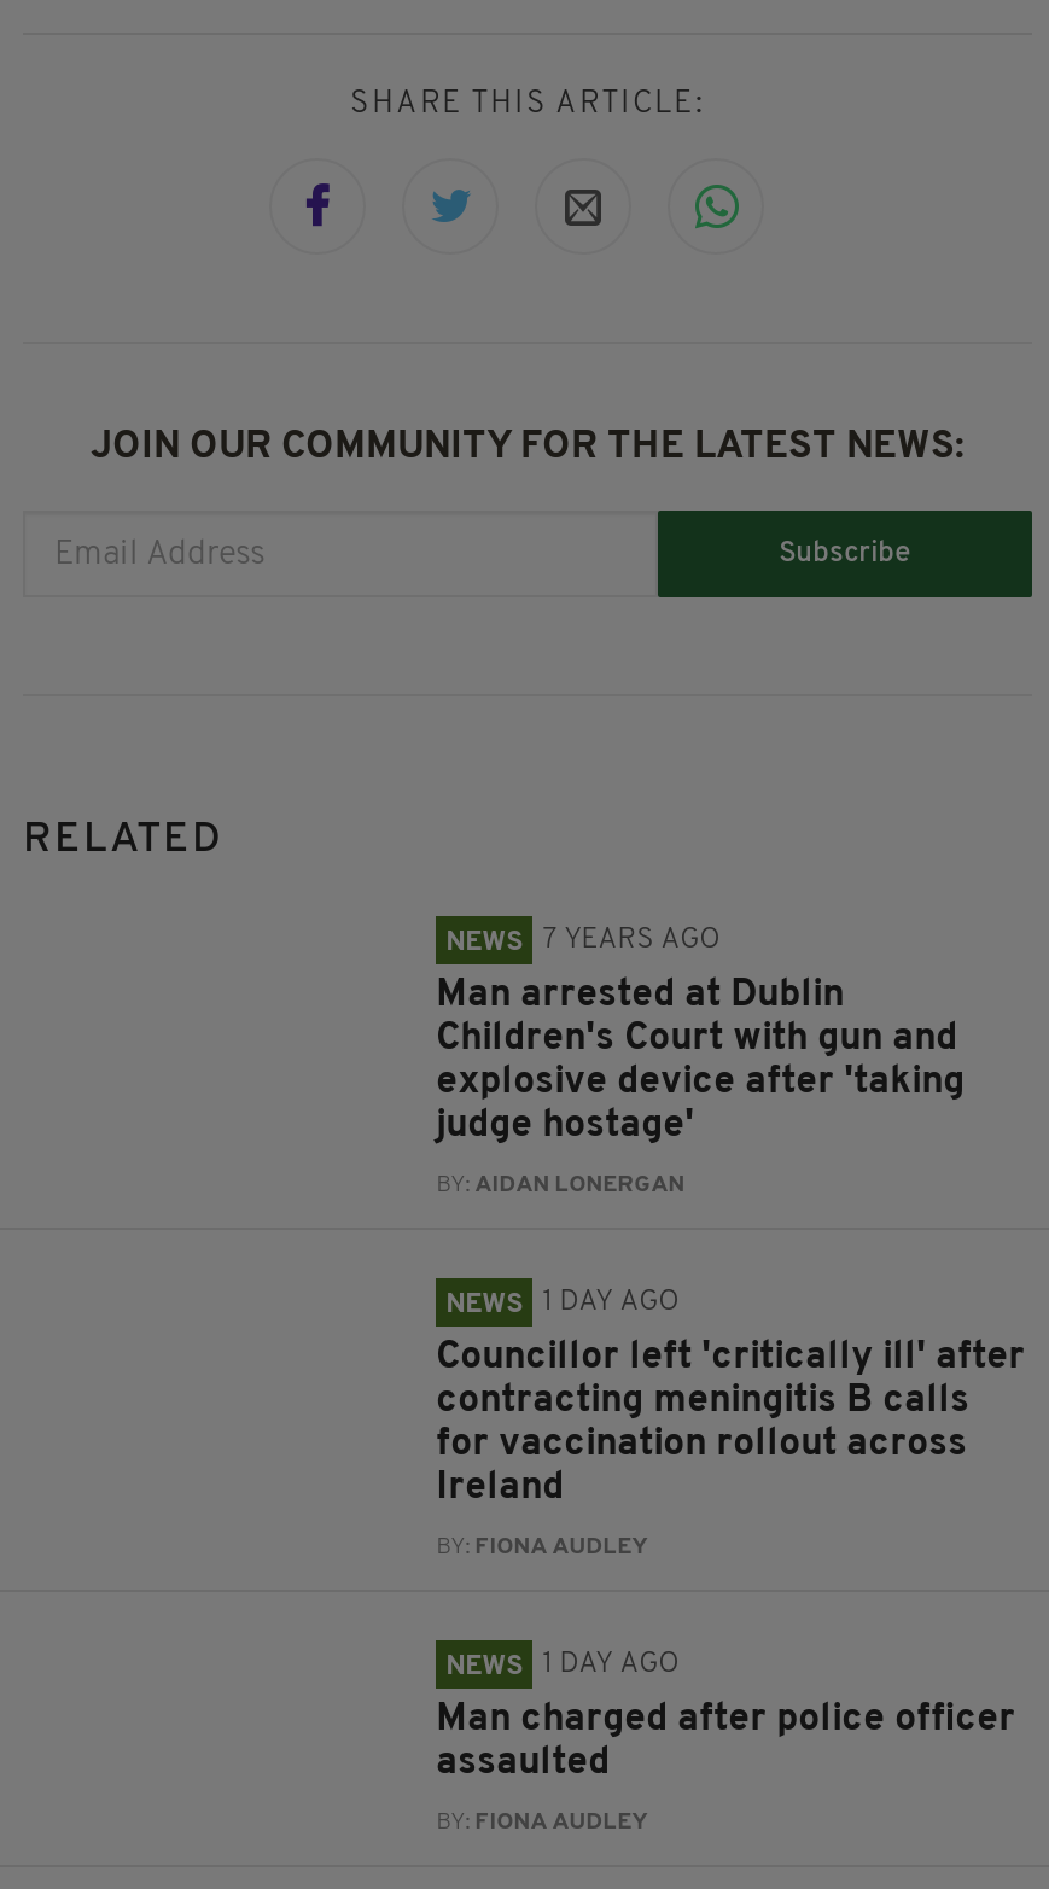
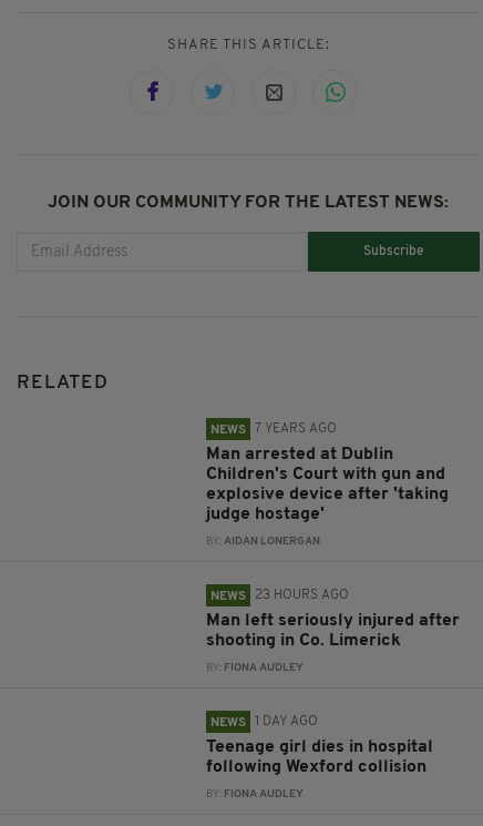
[446,1288,680,1320] NEWS 1 DAY AGO -> [211,589,349,603] NEWS 23 HOURS AGO
[436,1339,1025,1508] Councillor left 'critically ill' after | contracting meningitis B calls | for vaccination rollout across | Ireland -> [206,612,460,650] Man left seriously injured after | shooting in Co. Limerick
[436,1701,1015,1783] Man charged after police officer | assaulted -> [206,739,433,776] Teenage girl dies in hospital | following Wexford collision

